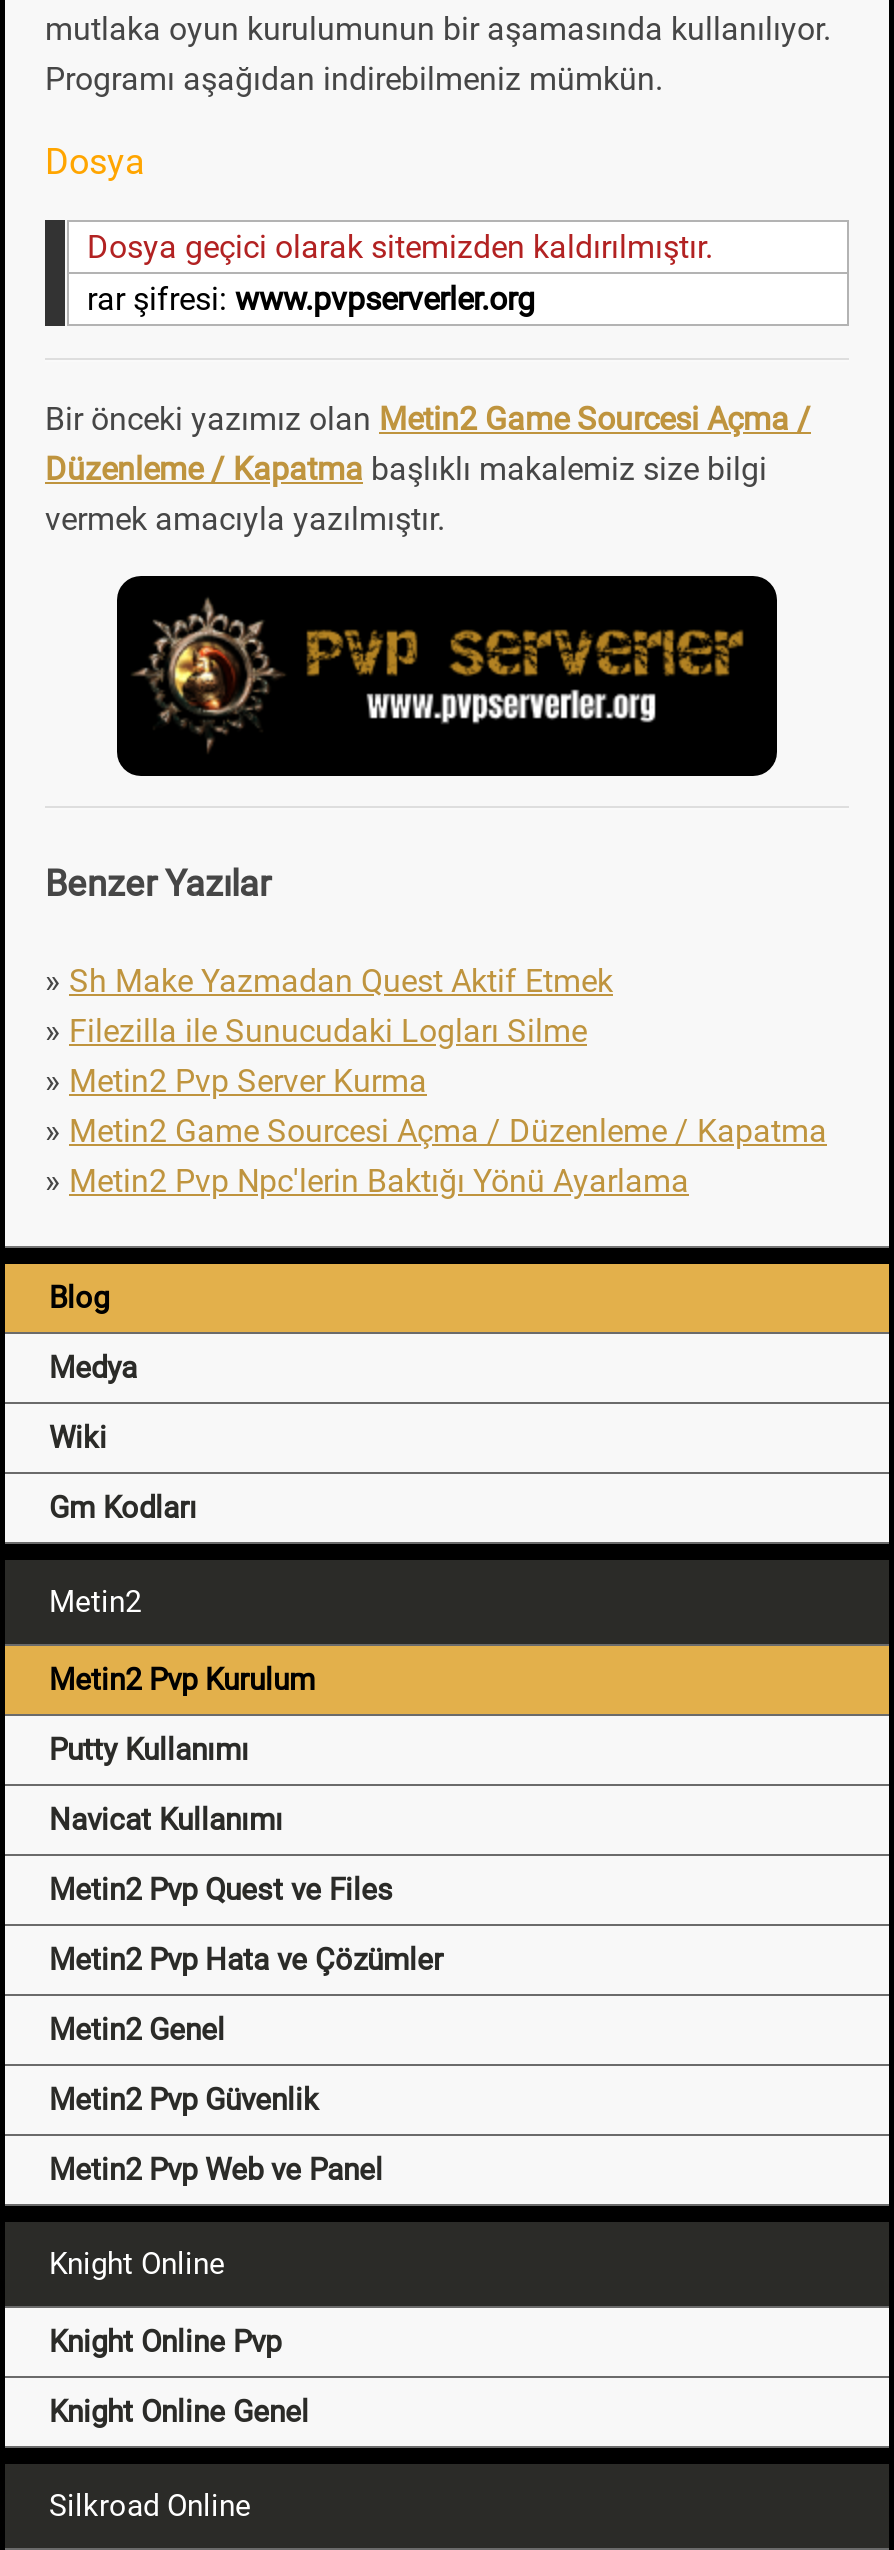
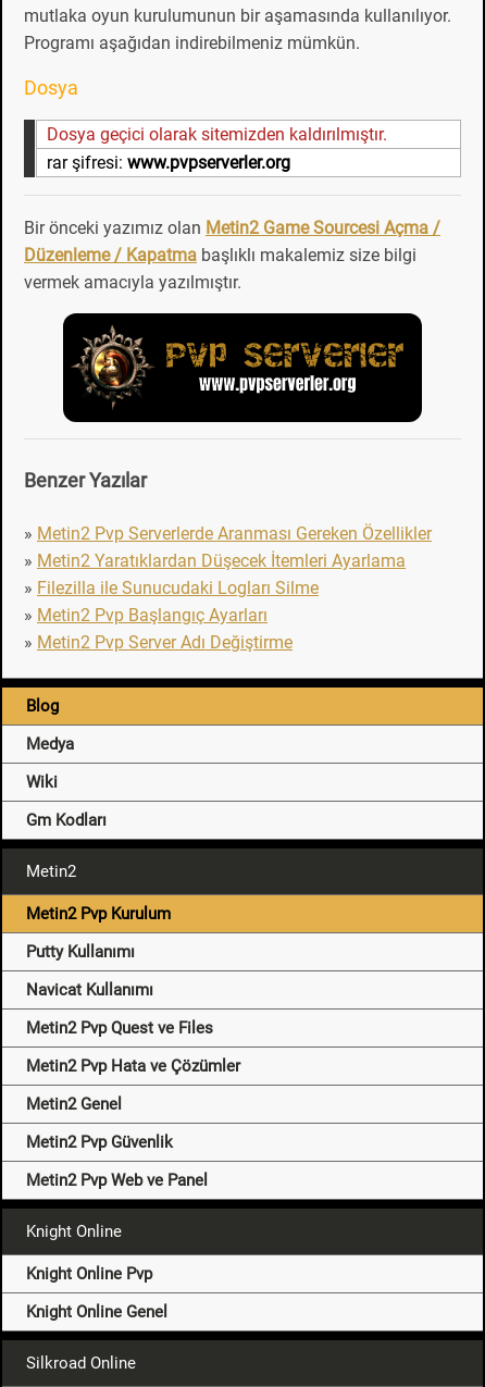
[45,962,613,1000] » Sh Make Yazmadan Quest Aktif Etmek -> [24,523,432,571] » Metin2 Pvp Serverlerde Aranması Gereken Özellikler | » Metin2 Yaratıklardan Düşecek İtemleri Ayarlama
moved [45,1012,587,1050] -> [24,577,319,598]: » Filezilla ile Sunucudaki Logları Silme
[45,1062,827,1200] » Metin2 Pvp Server Kurma | » Metin2 Game Sourcesi Açma / Düzenleme / Kapatma | » Metin2 Pvp Npc'lerin Baktığı Yönü Ayarlama -> [24,605,293,652] » Metin2 Pvp Başlangıç Ayarları | » Metin2 Pvp Server Adı Değiştirme

